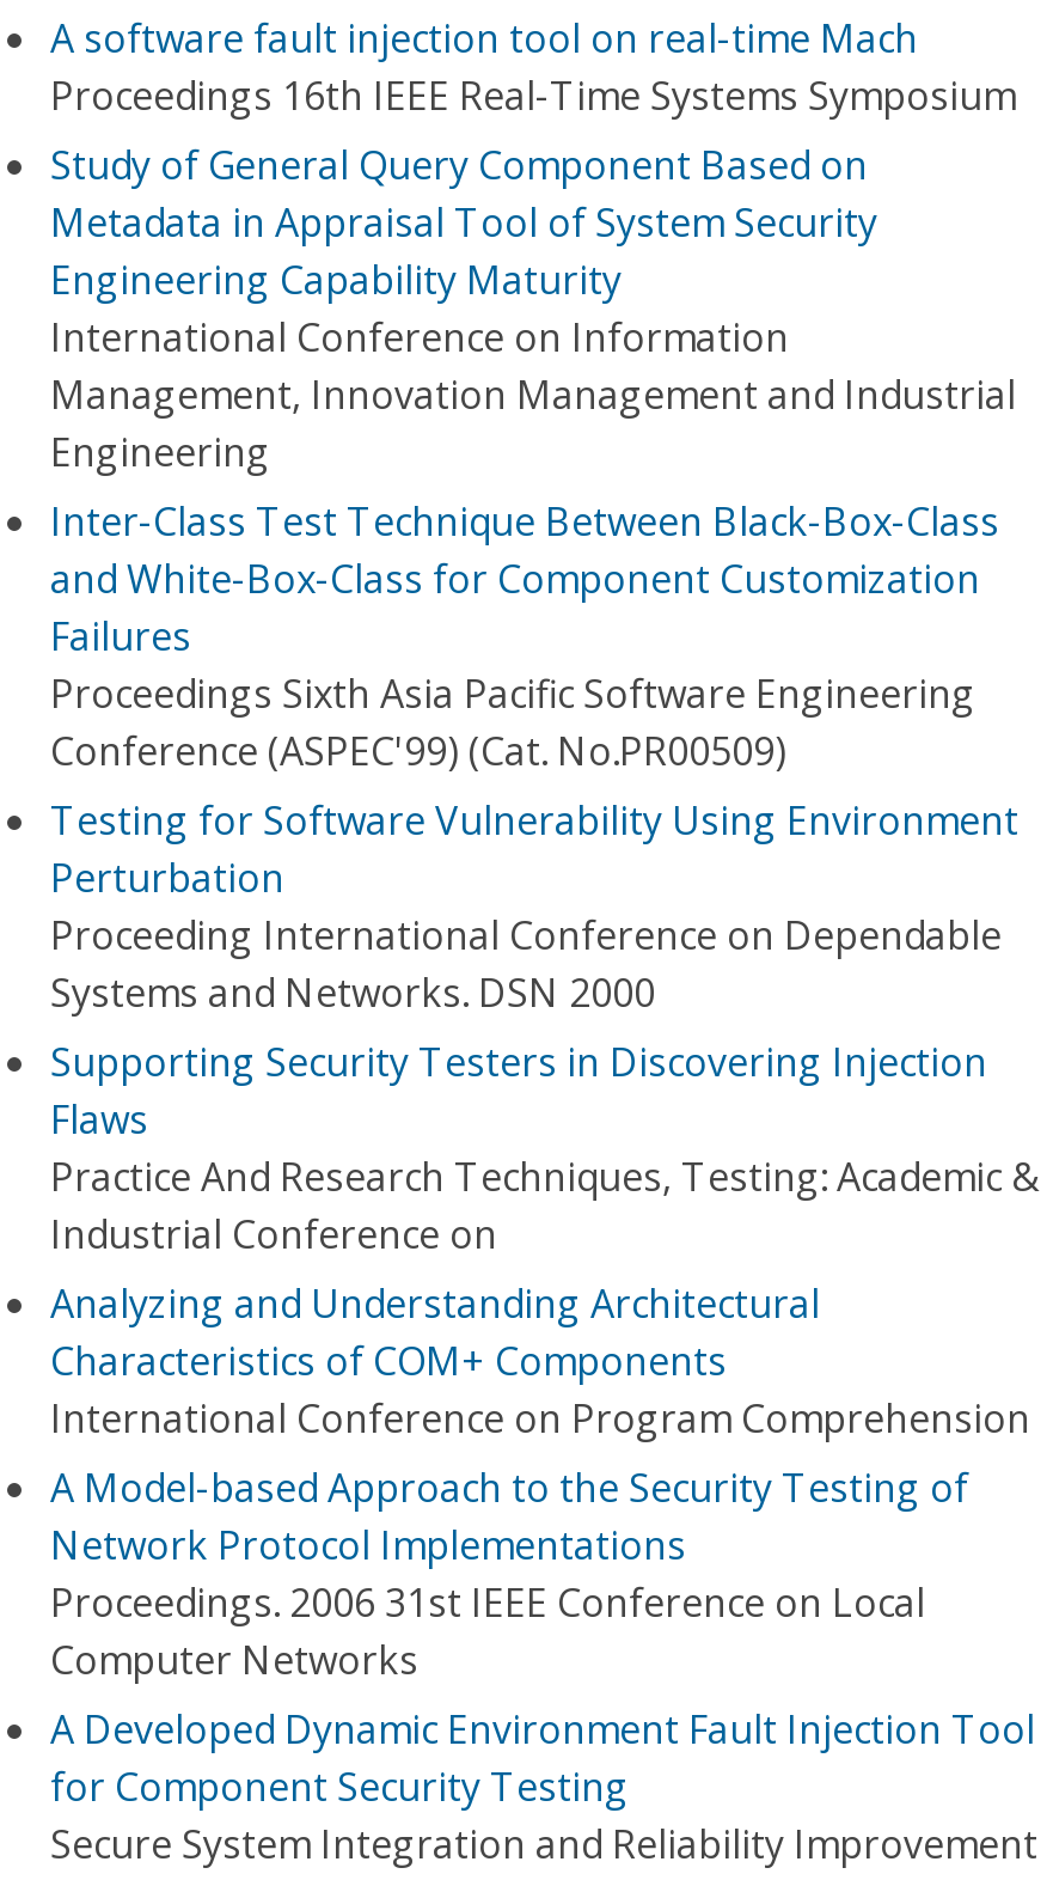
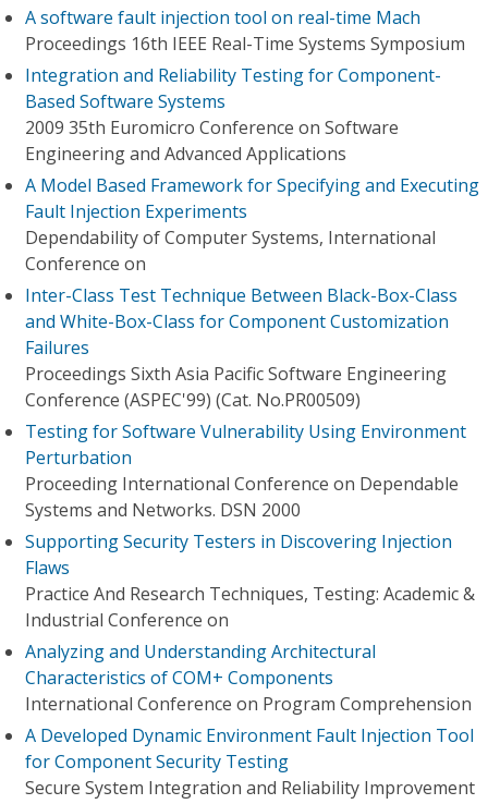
[50,139,1016,478] Study of General Query Component Based on | Metadata in Appraisal Tool of System Security | Engineering Capability Maturity | International Conference on Information | Management, Innovation Management and Industrial | Engineering -> [25,63,479,276] Integration and Reliability Testing for Component- | Based Software Systems | 2009 35th Euromicro Conference on Software | Engineering and Advanced Applications | A Model Based Framework for Specifying and Executing | Fault Injection Experiments | Dependability of Computer Systems, International | Conference on
moved [50,495,1037,1445] -> [25,283,475,716]: Inter-Class Test Technique Between Black-Box-Class | and White-Box-Class for Component Customization | Failures | ... | Characteristics of COM+ Components | International Conference on Program Comprehension
[50,1461,968,1686] A Model-based Approach to the Security Testing of | Network Protocol Implementations | Proceedings. 2006 31st IEEE Conference on Local | Computer Networks -> none

